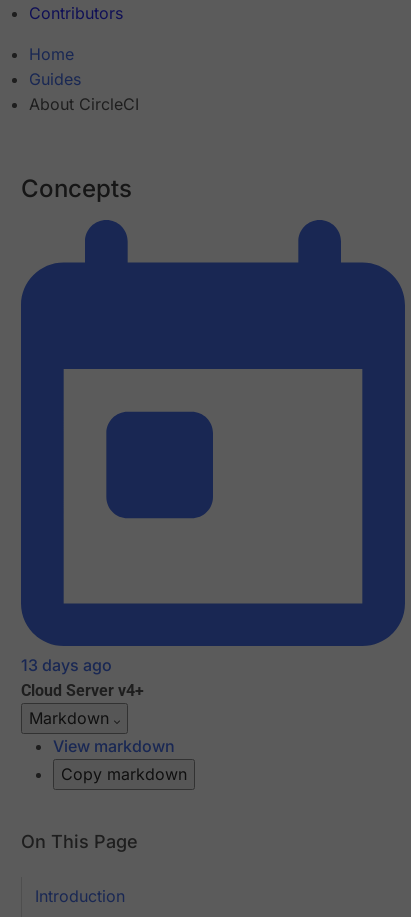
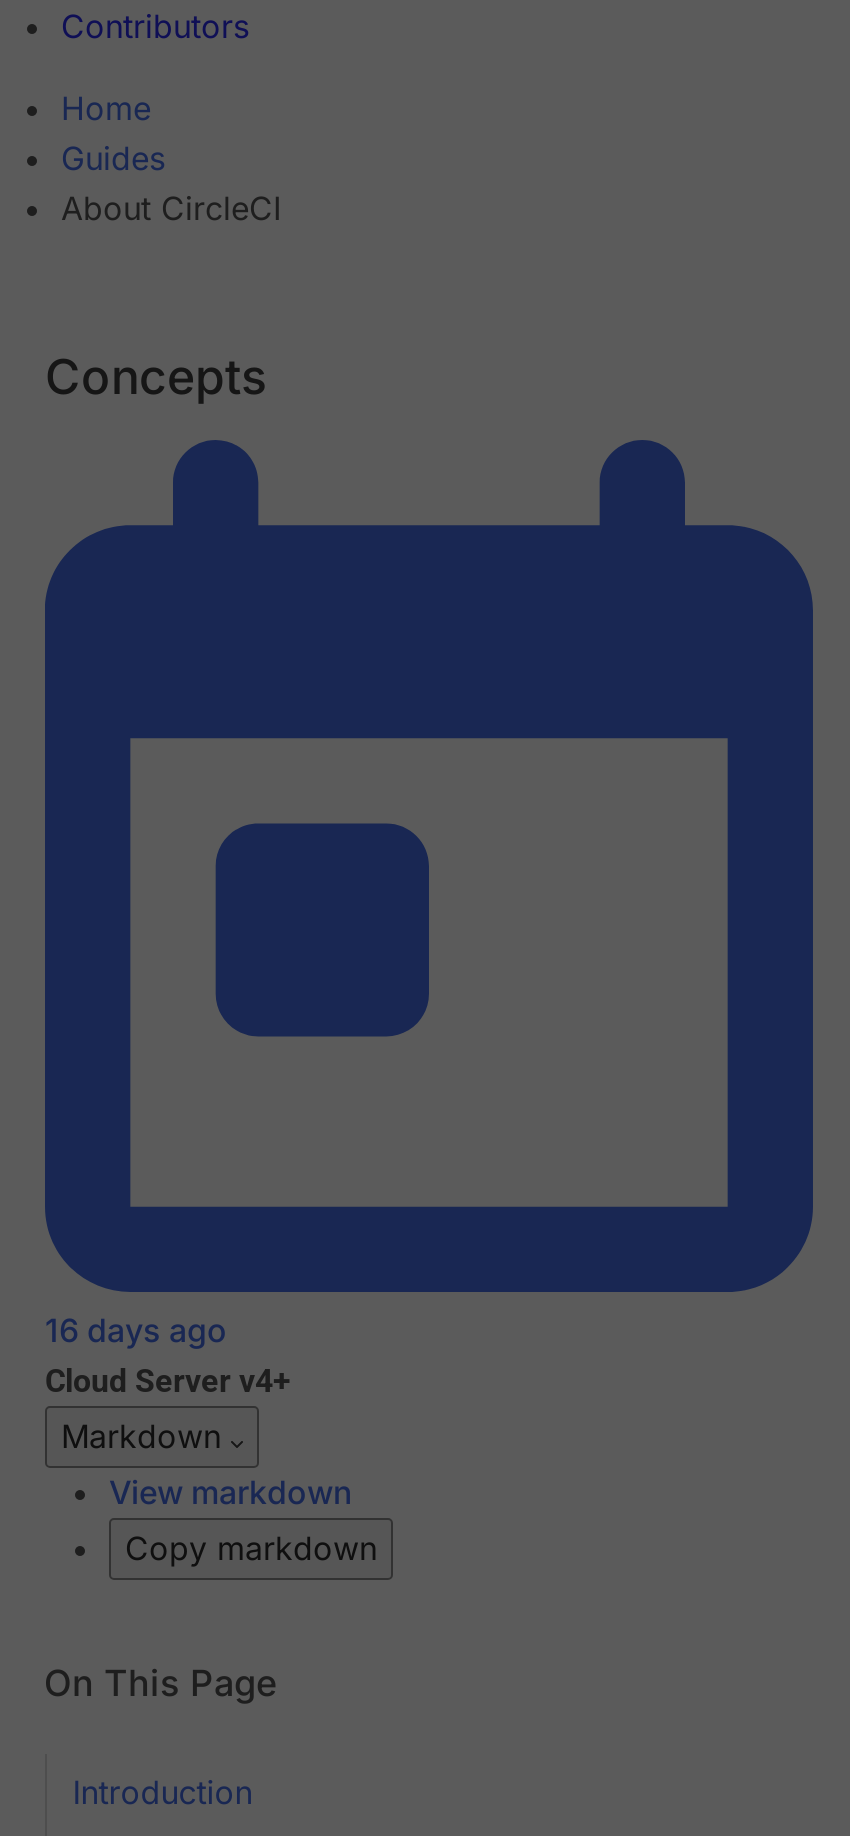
[21,655,112,675] 13 days ago -> [45,1311,227,1351] 16 days ago

